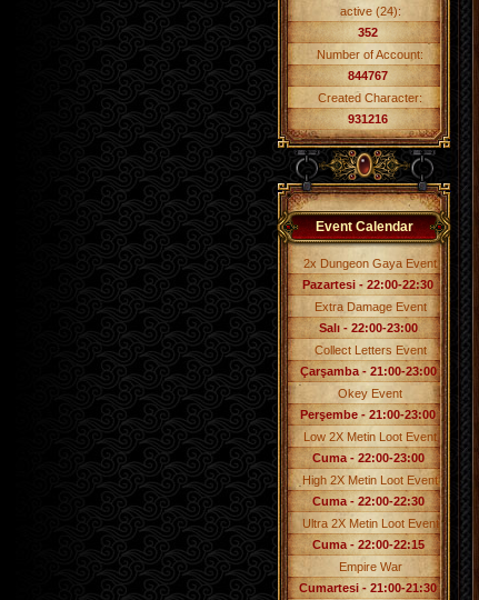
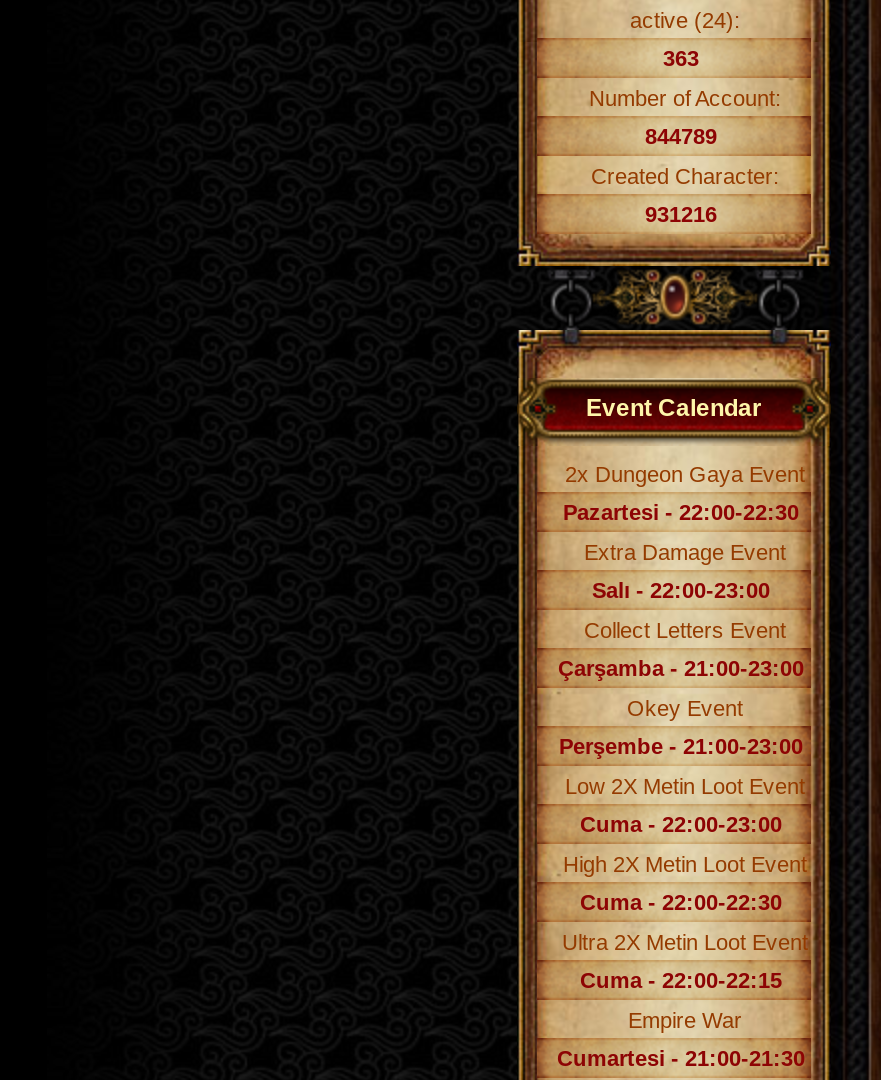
[358,26,378,39] 352 -> [663,46,699,70] 363
[348,69,388,82] 844767 -> [645,124,717,148] 844789

